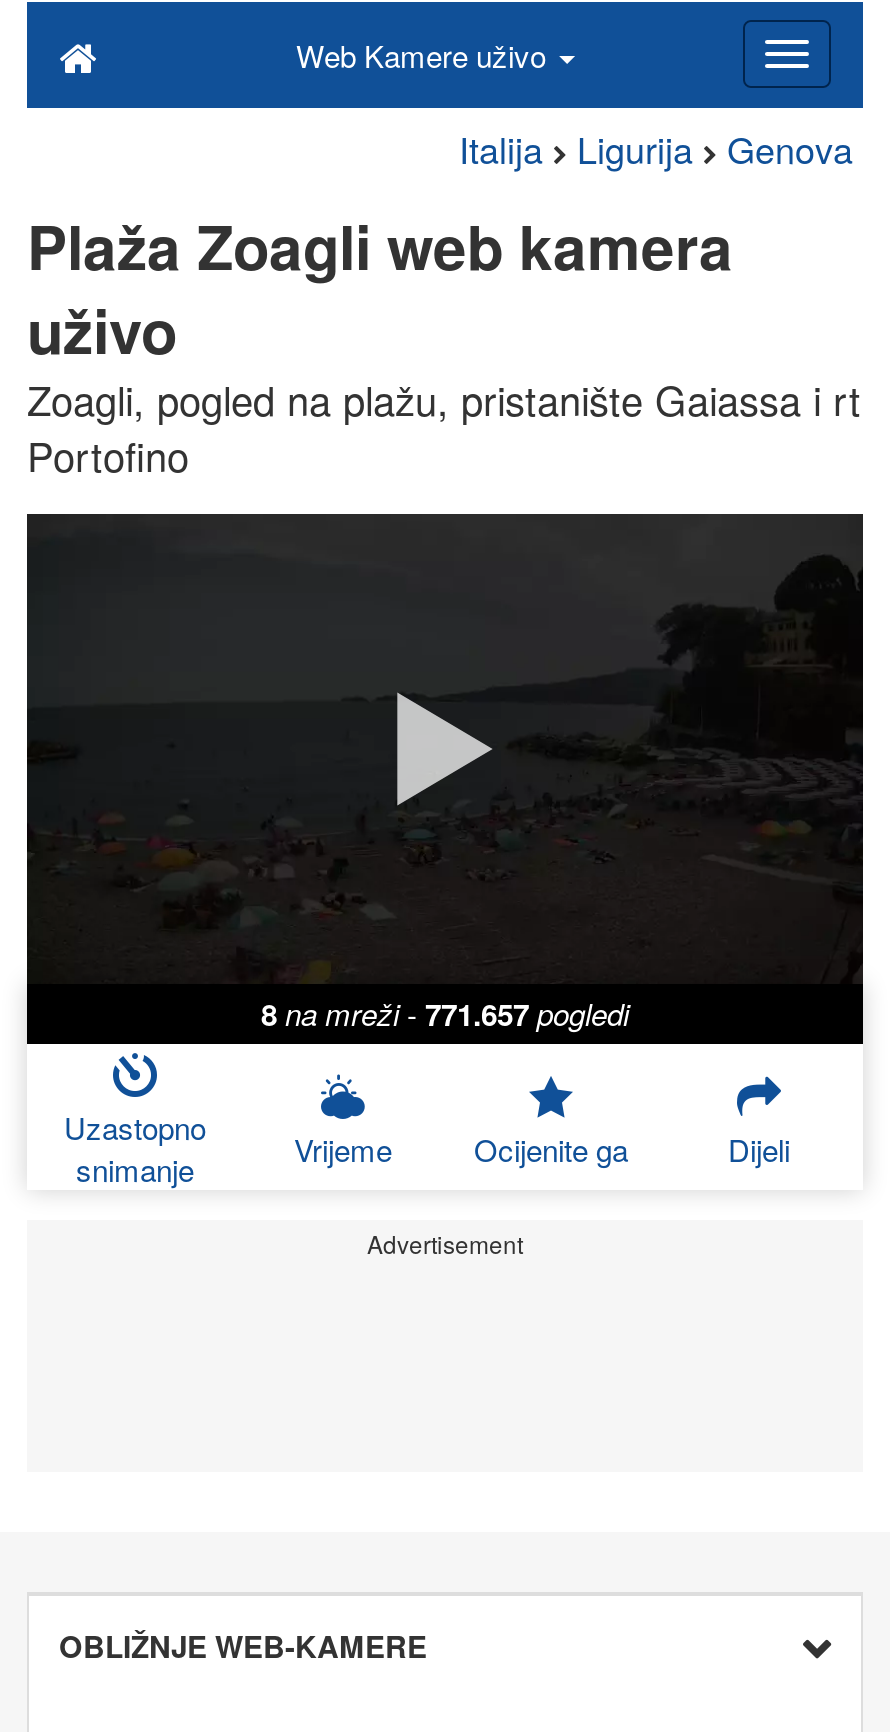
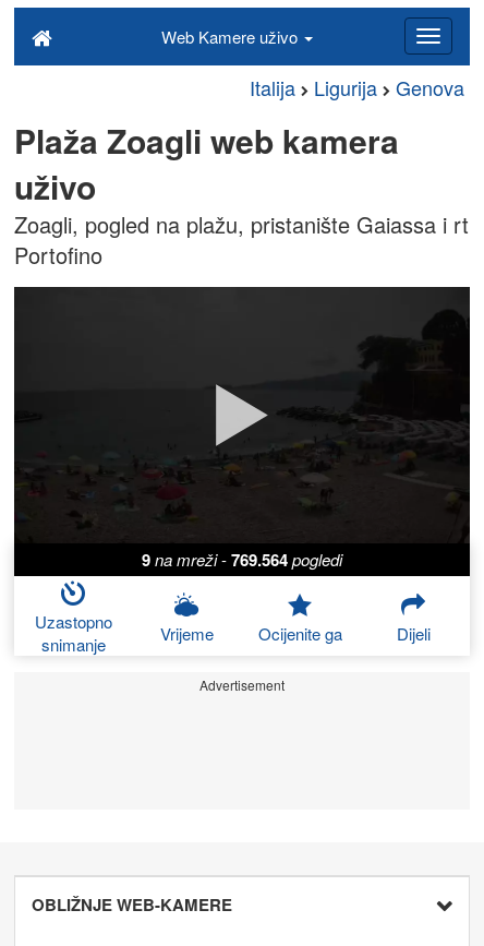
[261,992,629,1036] 8 na mreži - 771.657 pogledi -> [142,548,342,572] 9 na mreži - 769.564 pogledi

